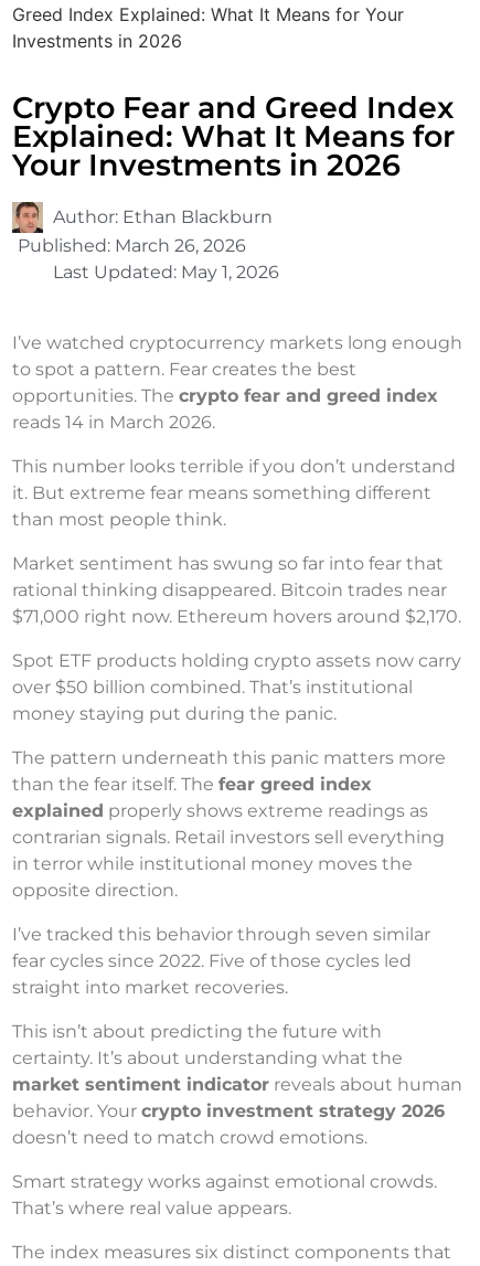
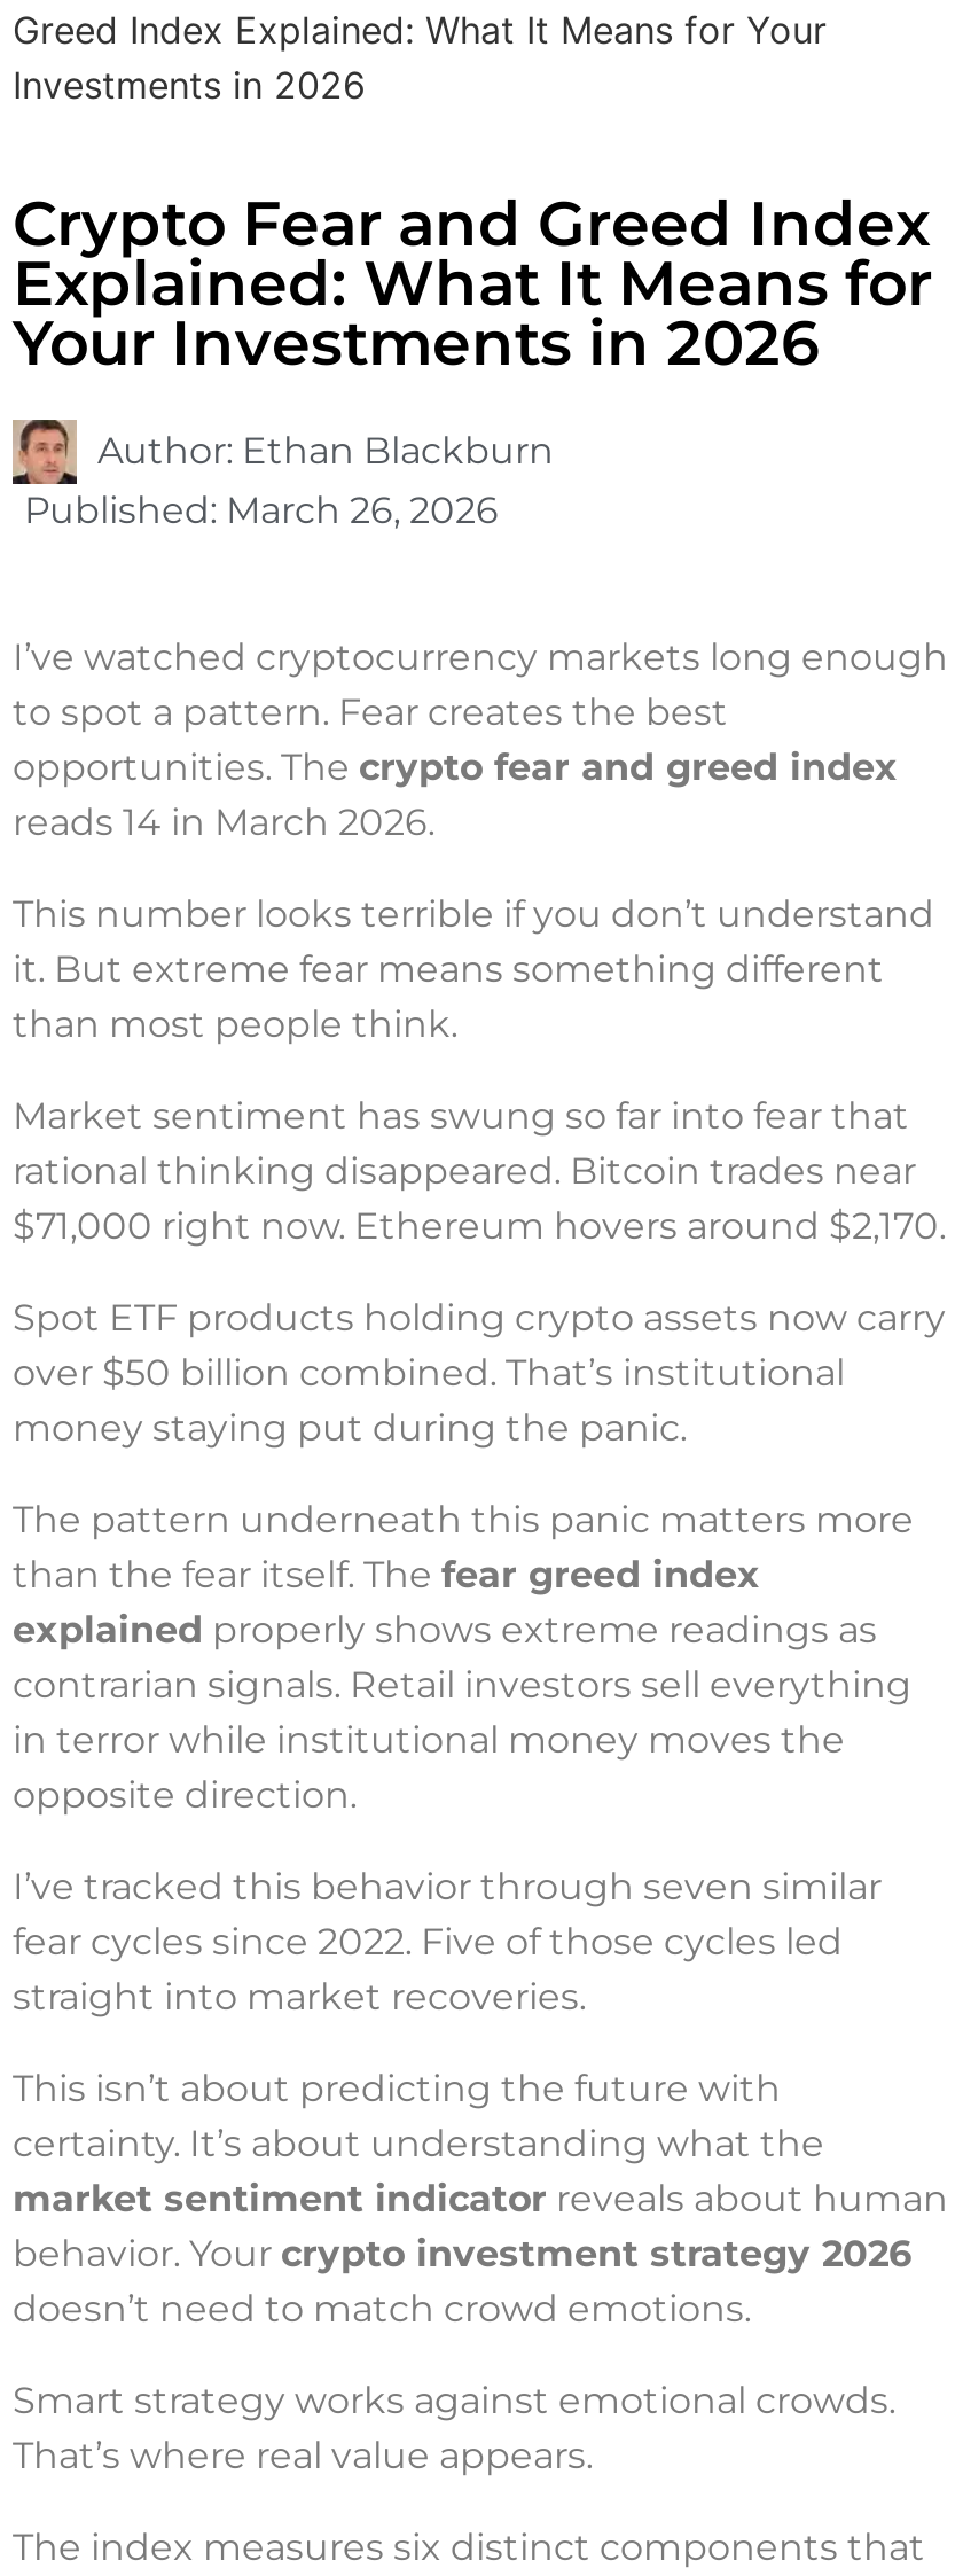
[53,262,279,283] Last Updated: May 1, 2026 -> none

